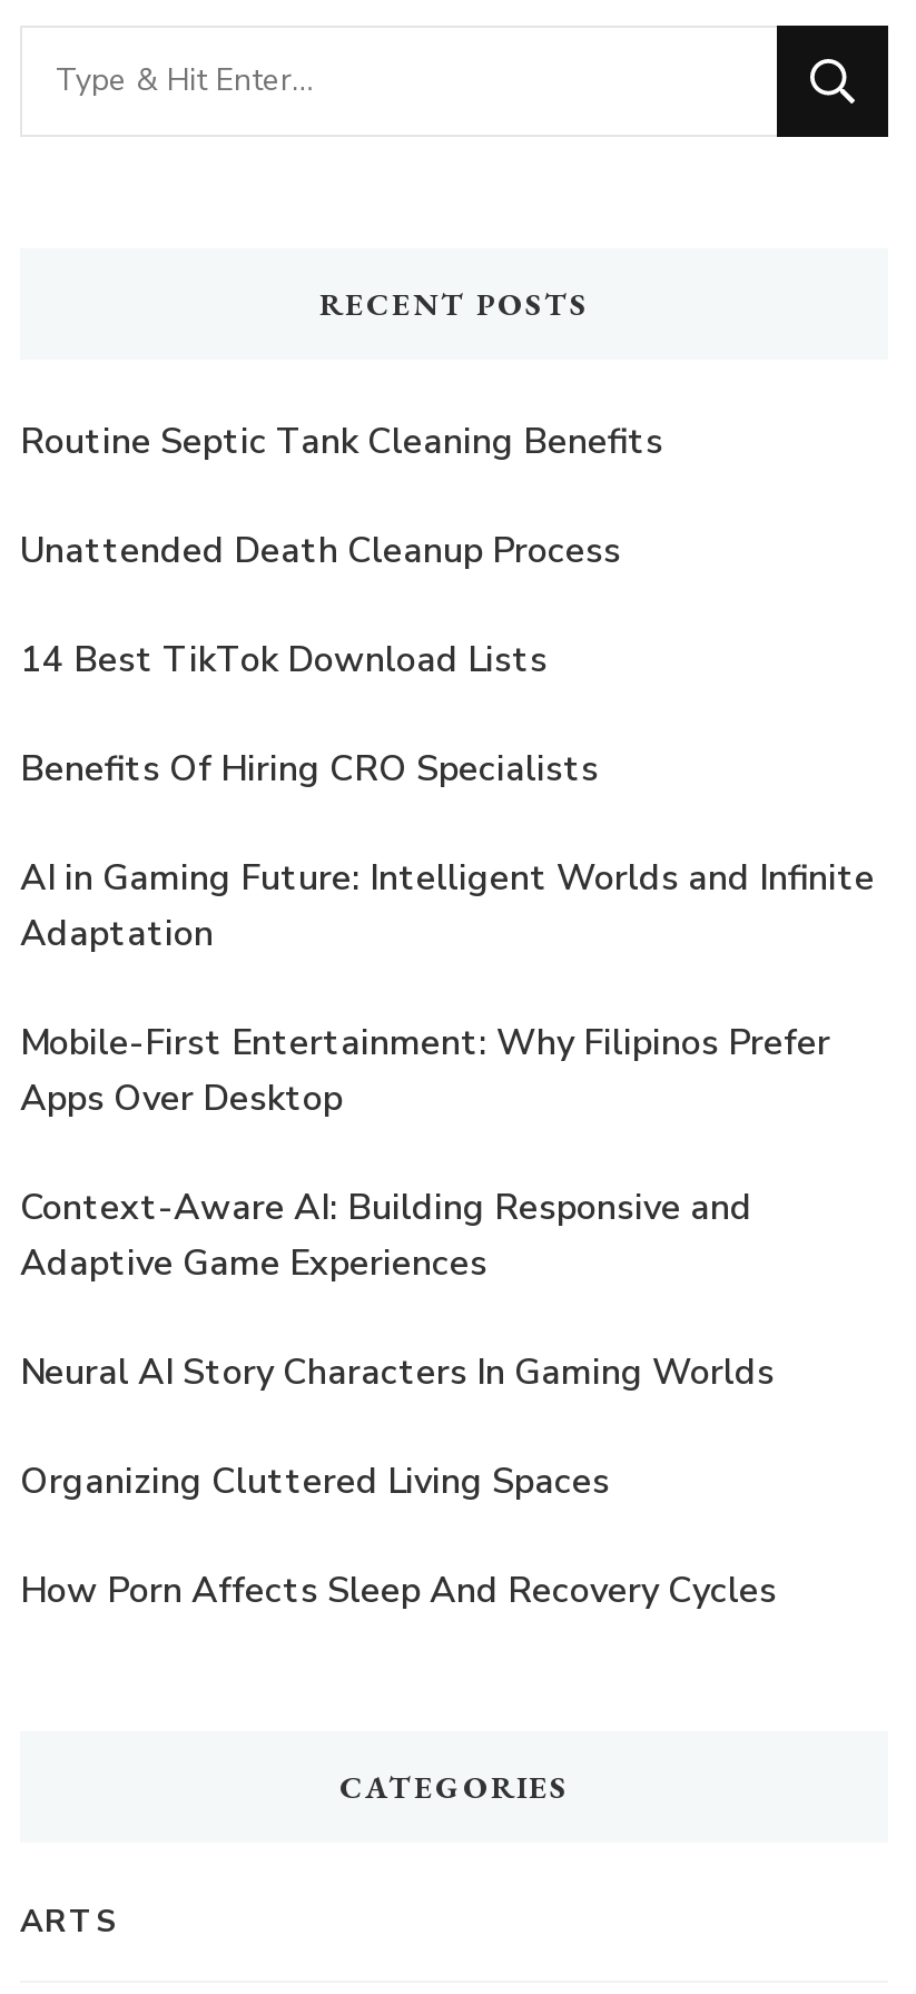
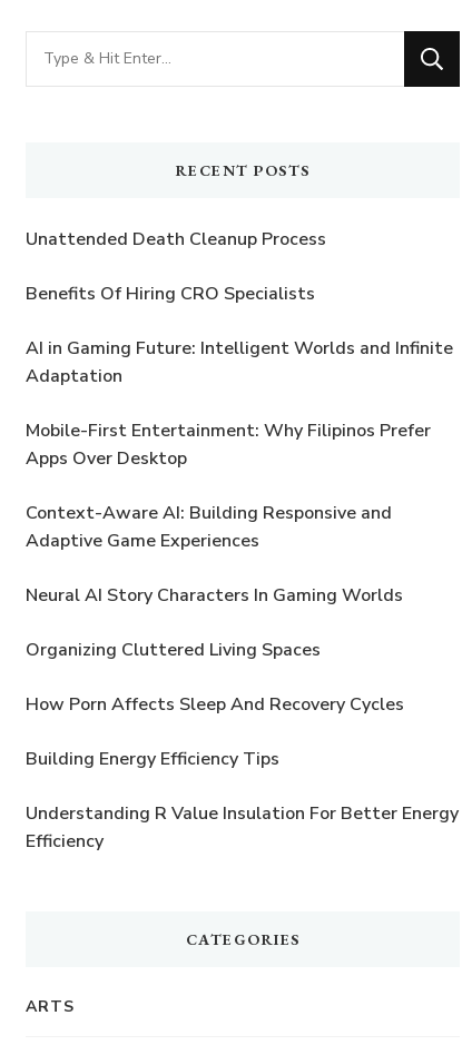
[20,417,663,466] Routine Septic Tank Cleaning Benefits -> none
moved [20,526,621,575] -> [26,227,326,251]: Unattended Death Cleanup Process
[20,635,548,684] 14 Best TikTok Download Lists -> none
moved [20,744,875,1615] -> [26,281,453,716]: Benefits Of Hiring CRO Specialists | AI in Gaming Future: Intelligent Worlds and Infinite | Adaptation | ... | Organizing Cluttered Living Spaces | How Porn Affects Sleep And Recovery Cycles
none -> [26,746,459,853] Building Energy Efficiency Tips | Understanding R Value Insulation For Better Energy | Efficiency

